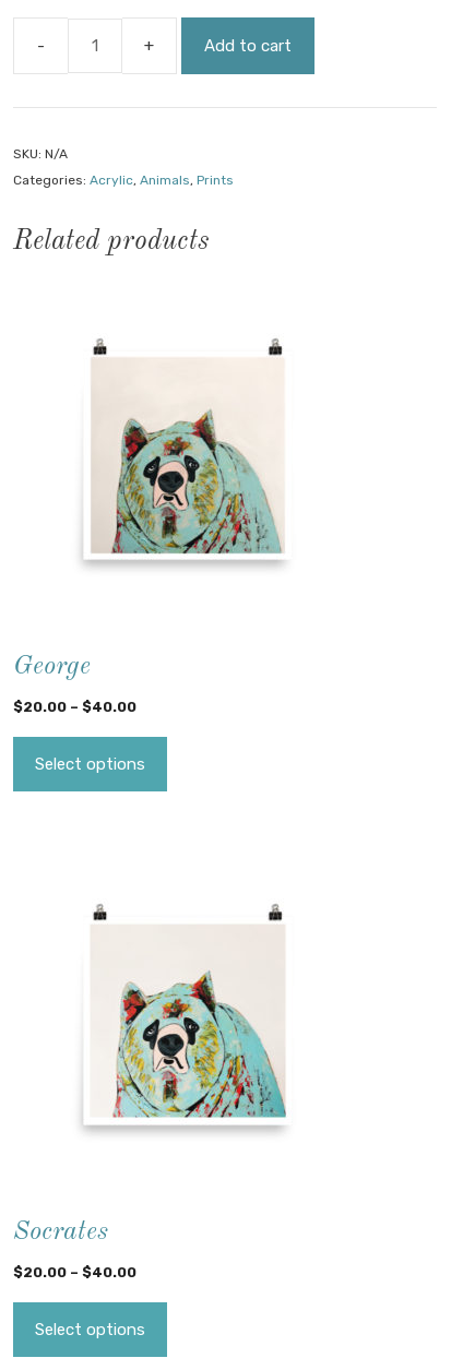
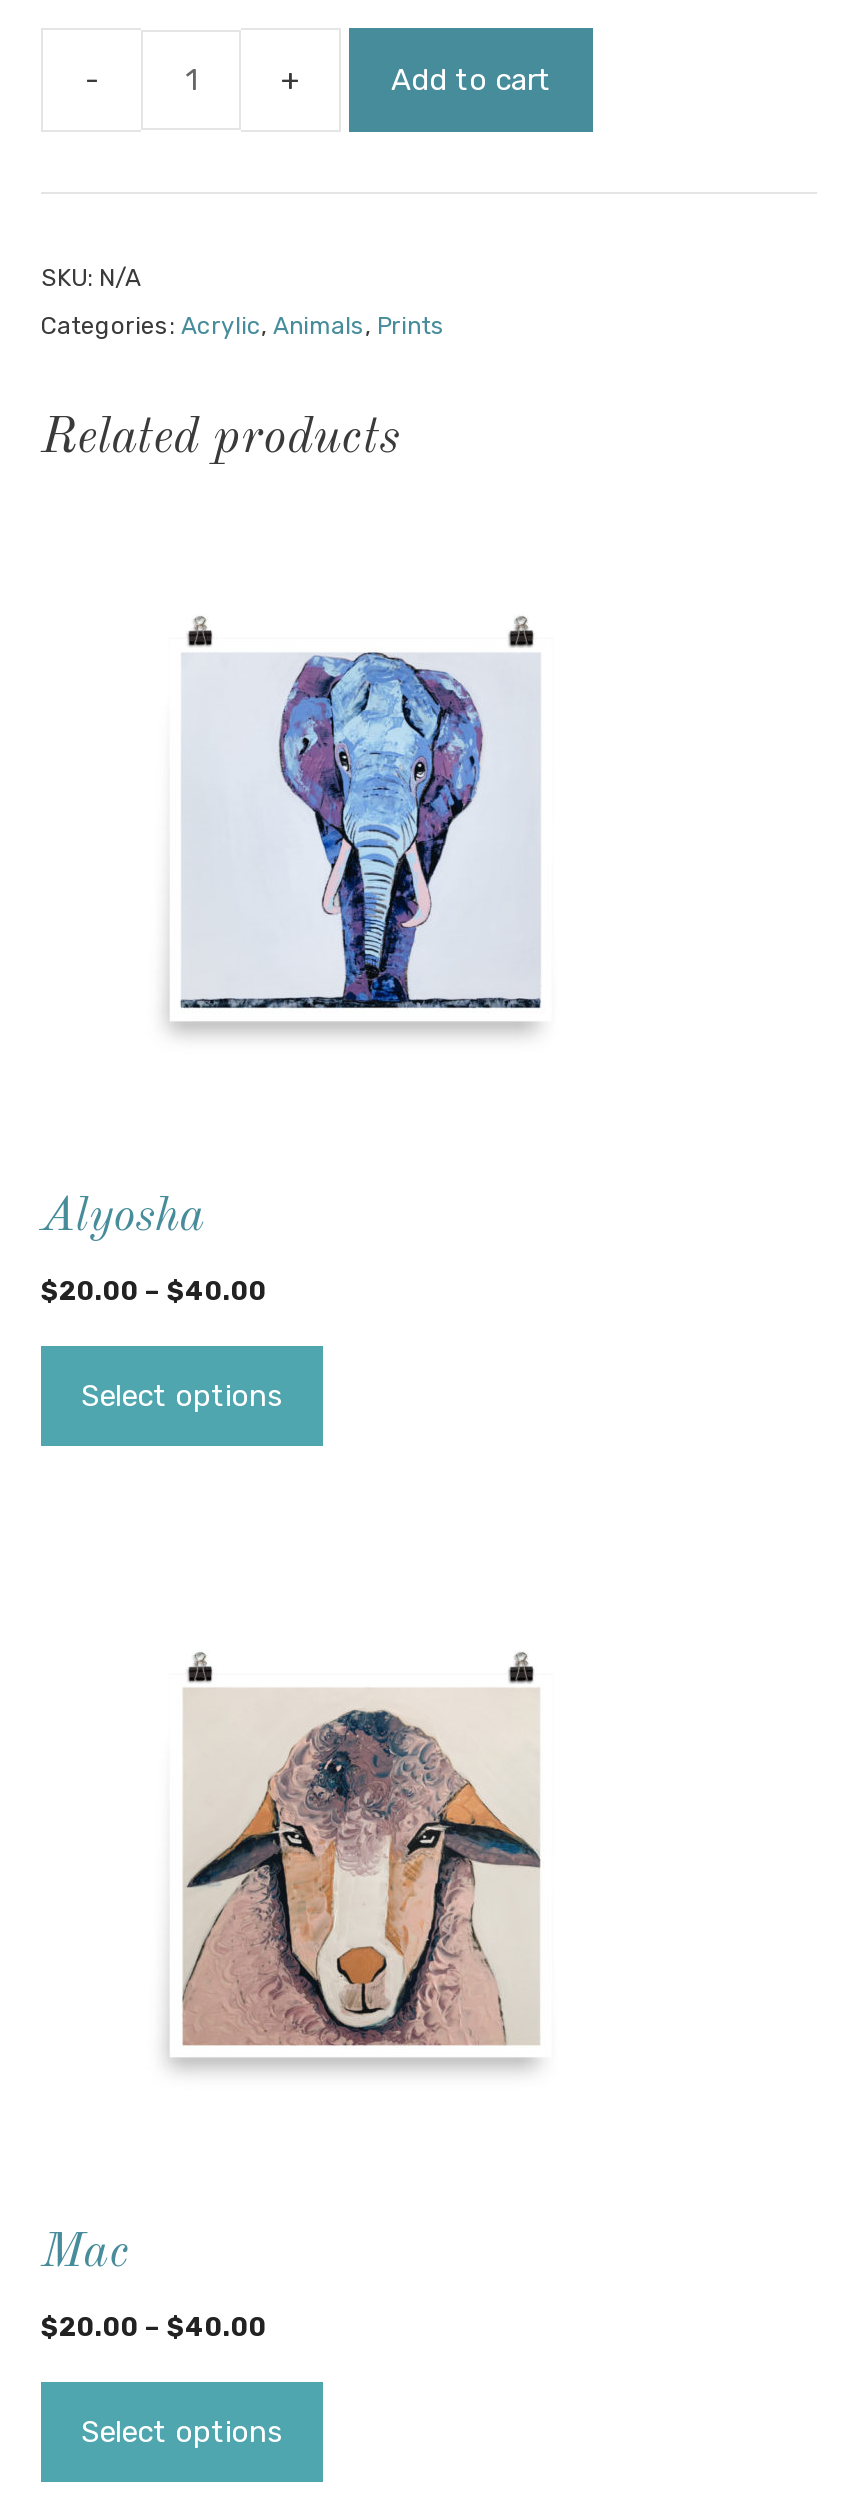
[90,358,286,555] [image] -> [179,650,543,1010] [image]
[13,654,91,680] George -> [41,1194,205,1242] Alyosha
[91,936,286,1119] [image] -> [181,1690,541,2048] [image]
[13,1219,108,1246] Socrates -> [41,2230,129,2278] Mac

